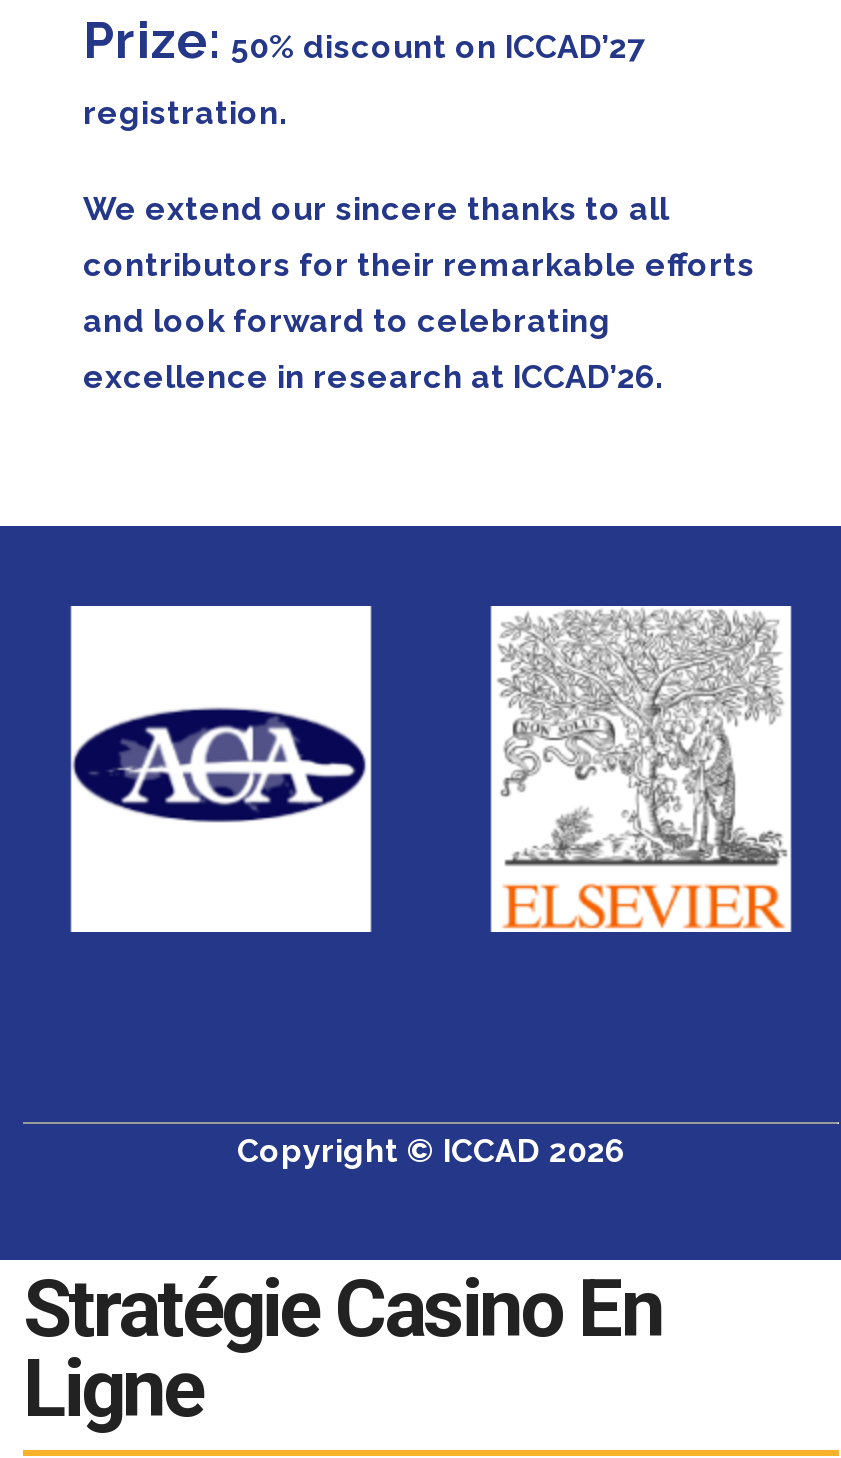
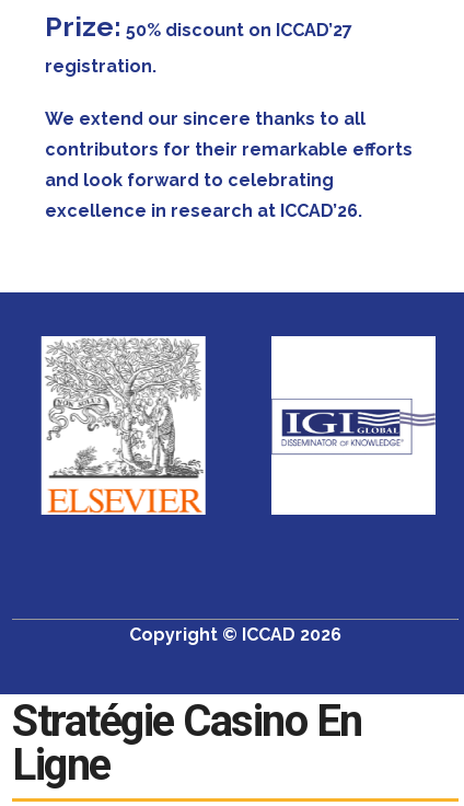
[69,604,377,934] [image] -> [38,335,207,516] [image]
[489,604,797,934] [image] -> [268,335,437,516] [image]

